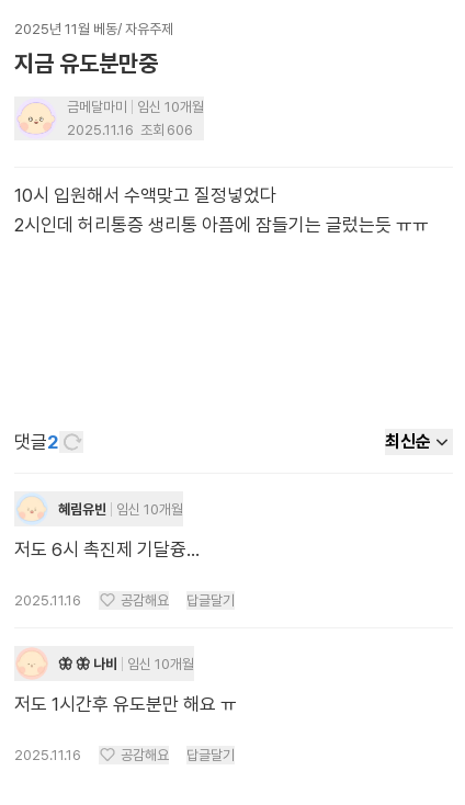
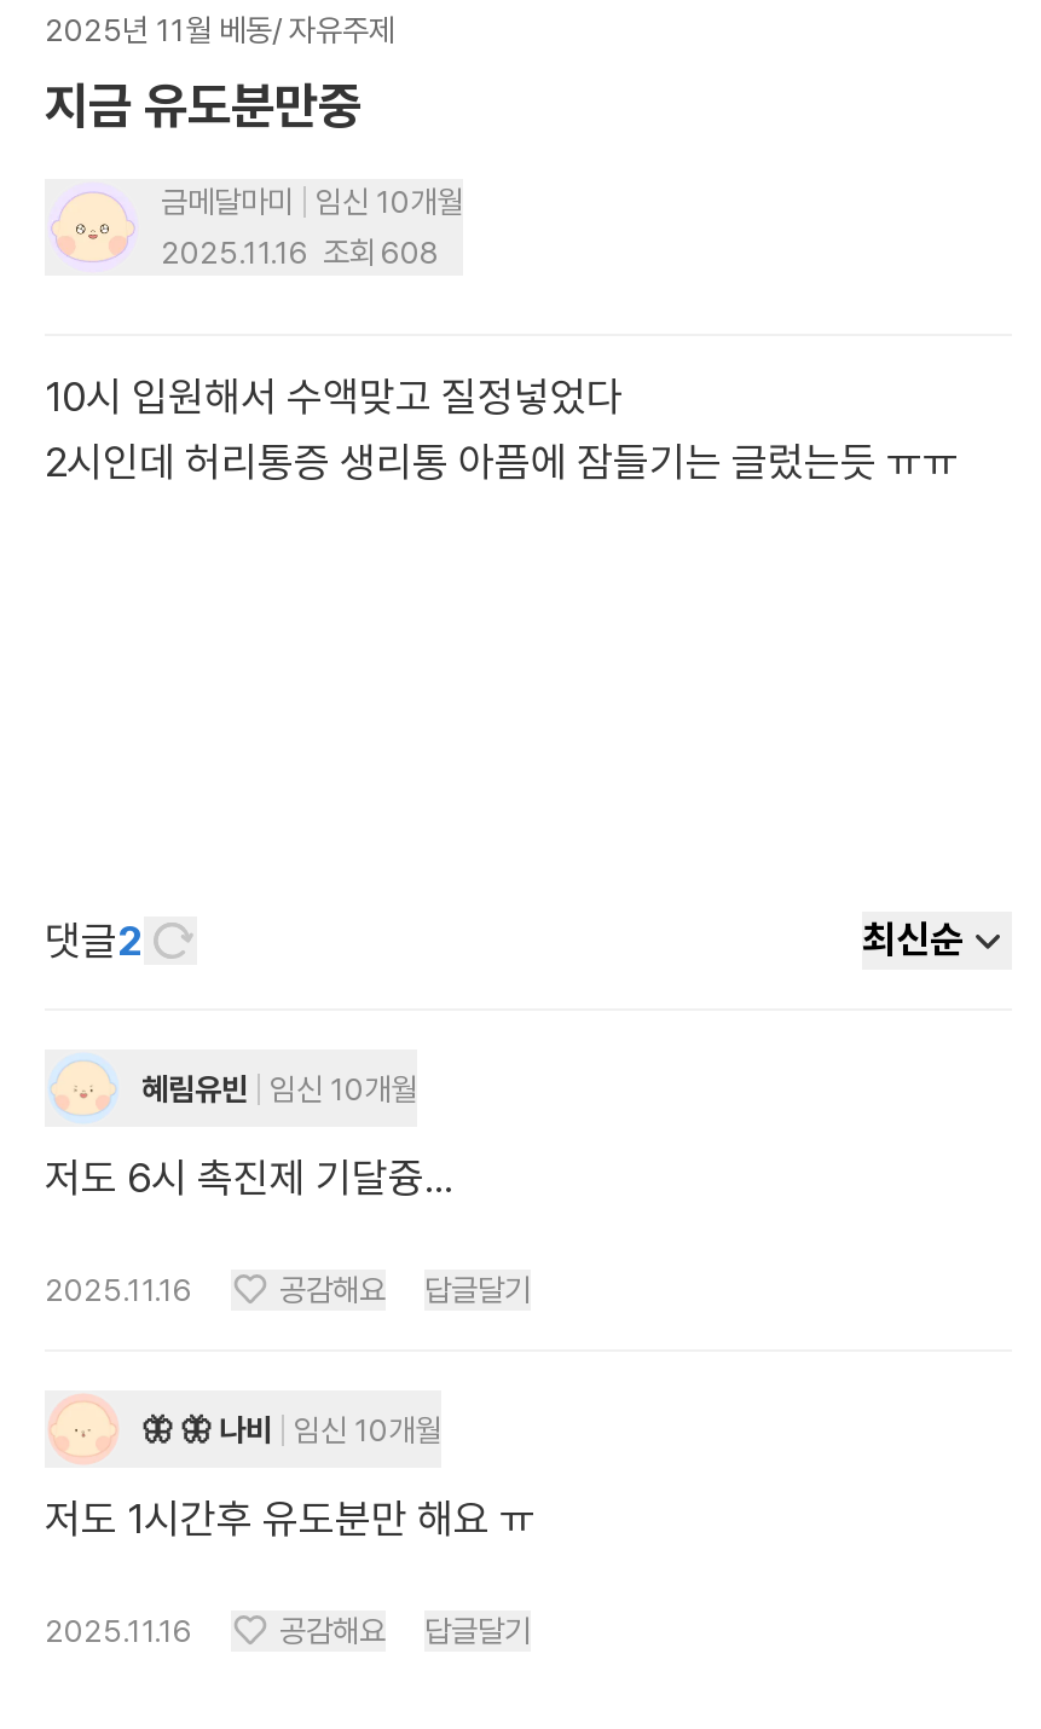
[67,122,193,138] 2025.11.16 조회 606 -> [161,235,439,271] 2025.11.16 조회 608

